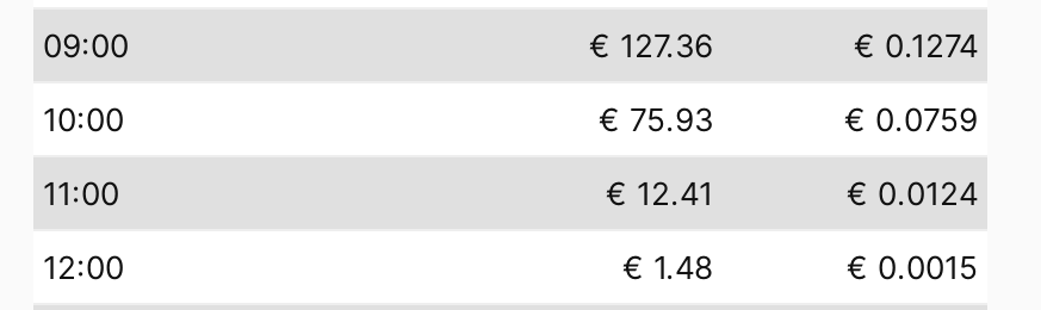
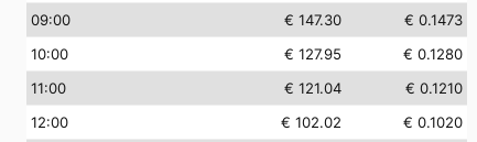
[589,26,713,64] € 127.36 -> [284,11,342,29] € 147.30
[854,26,978,64] € 0.1274 -> [404,11,463,29] € 0.1473
[599,100,713,138] € 75.93 -> [284,45,342,63] € 127.95
[844,100,978,138] € 0.0759 -> [403,45,463,63] € 0.1280
[606,174,713,212] € 12.41 -> [284,79,342,97] € 121.04
[847,174,978,212] € 0.0124 -> [405,79,463,97] € 0.1210
[622,248,713,286] € 1.48 -> [281,113,342,131] € 102.02
[847,248,978,286] € 0.0015 -> [403,113,463,131] € 0.1020

